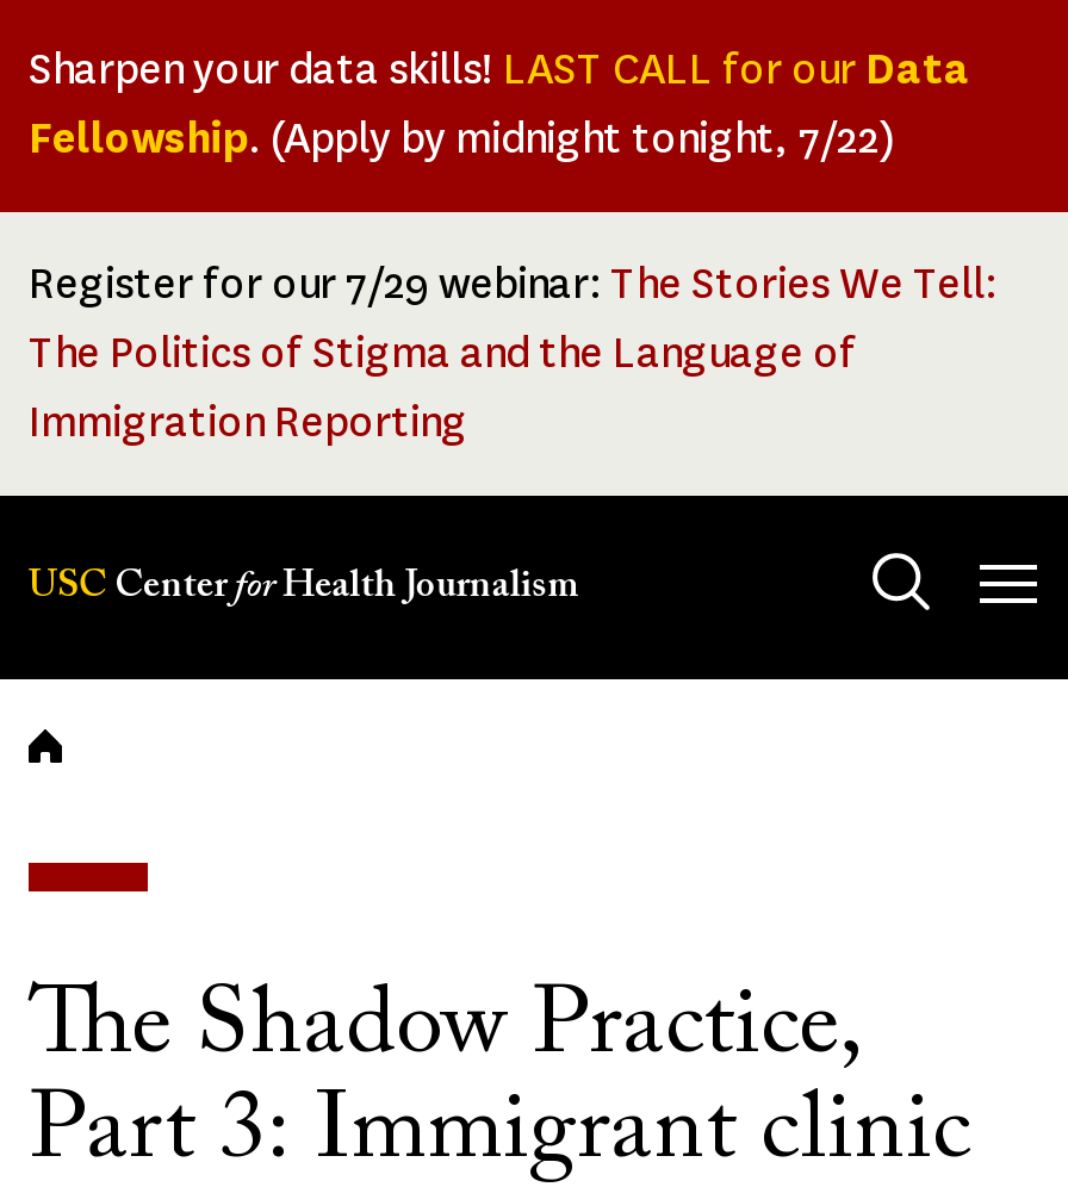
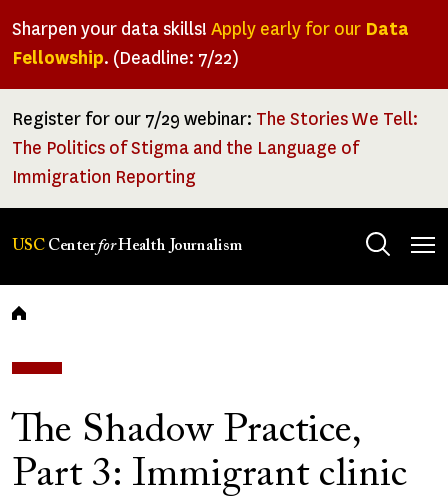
[29,41,970,167] Sharpen your data skills! LAST CALL for our Data | Fellowship. (Apply by midnight tonight, 7/22) -> [12,17,409,70] Sharpen your data skills! Apply early for our Data | Fellowship. (Deadline: 7/22)

